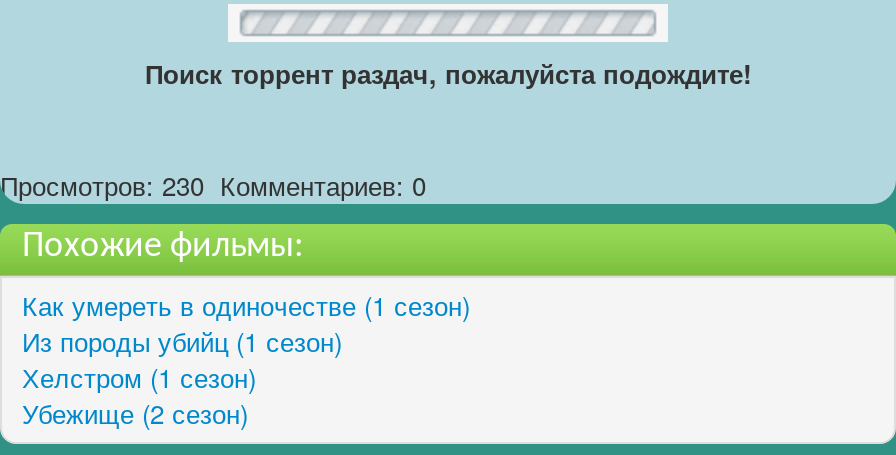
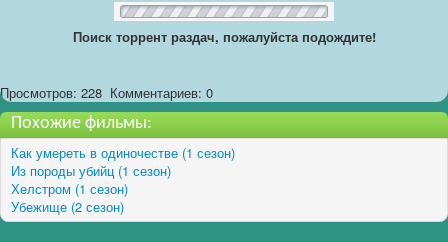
[0,167,426,205] Просмотров: 230 Комментариев: 0 -> [0,83,213,102] Просмотров: 228 Комментариев: 0

